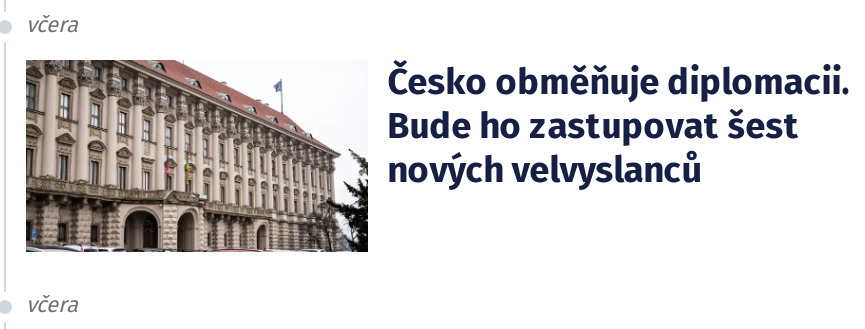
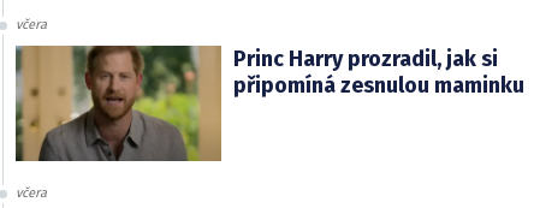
[24,58,850,254] [image] | Česko obměňuje diplomacii. | Bude ho zastupovat šest | nových velvyslanců -> [16,44,524,162] [image] | Princ Harry prozradil, jak si | připomíná zesnulou maminku

